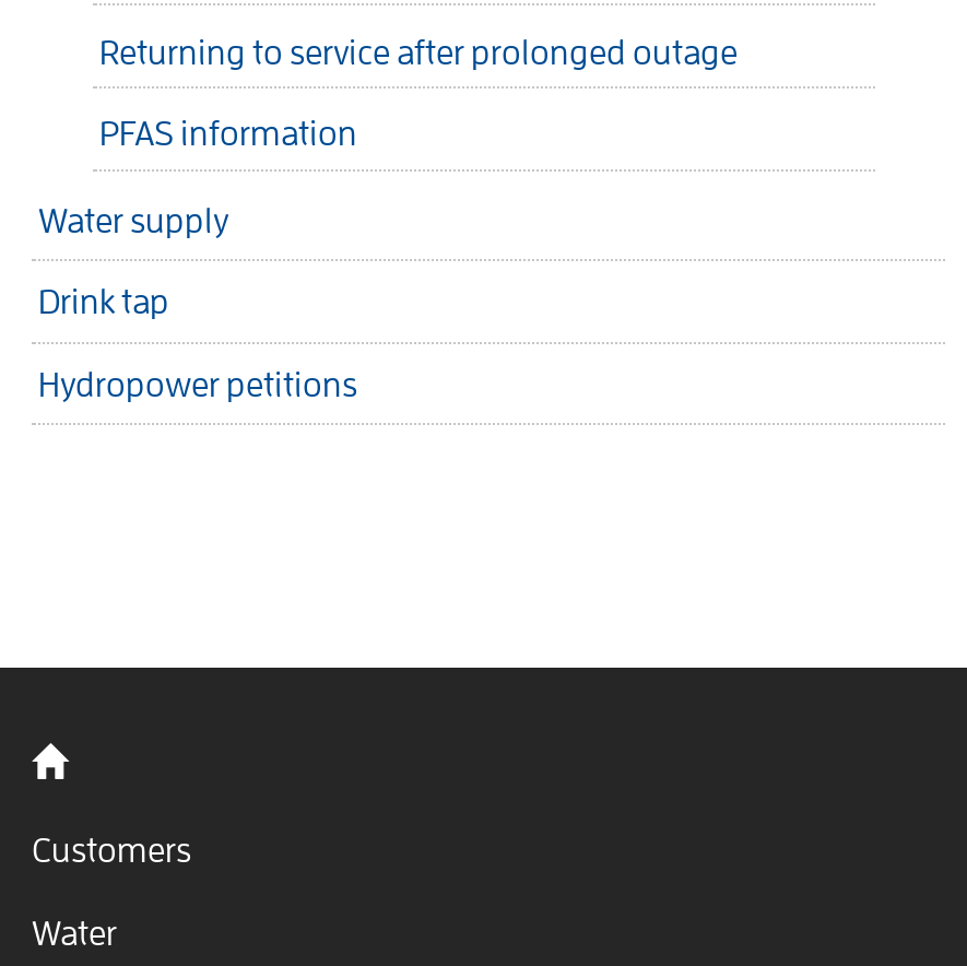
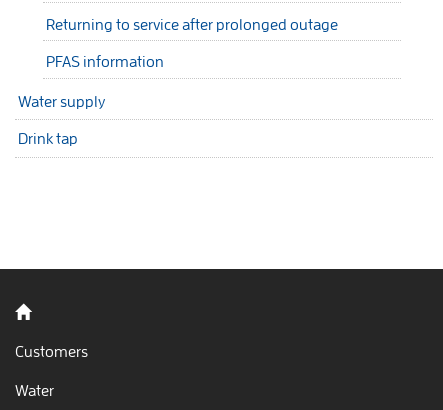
[38,363,357,403] Hydropower petitions -> none

